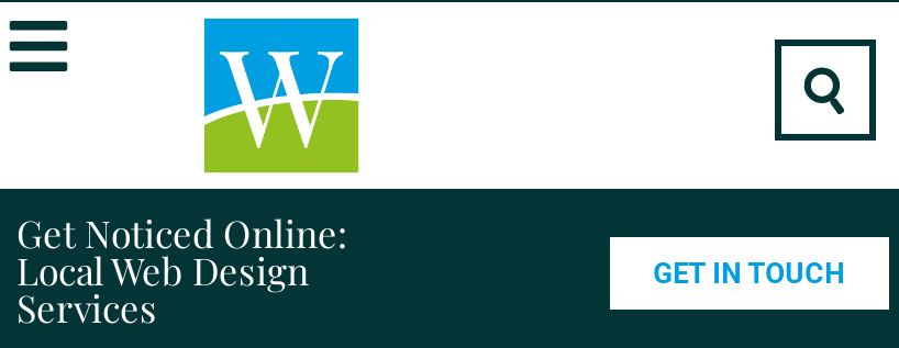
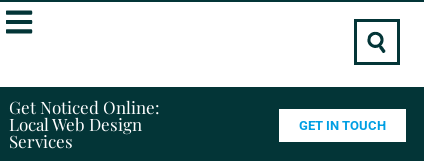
[201,15,362,176] [image] -> none

